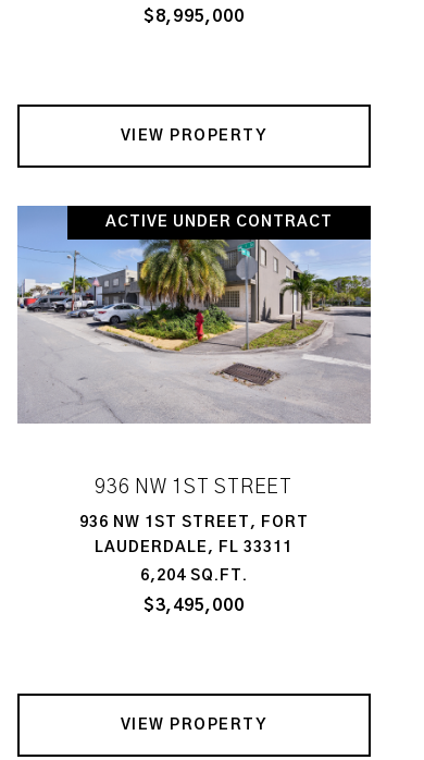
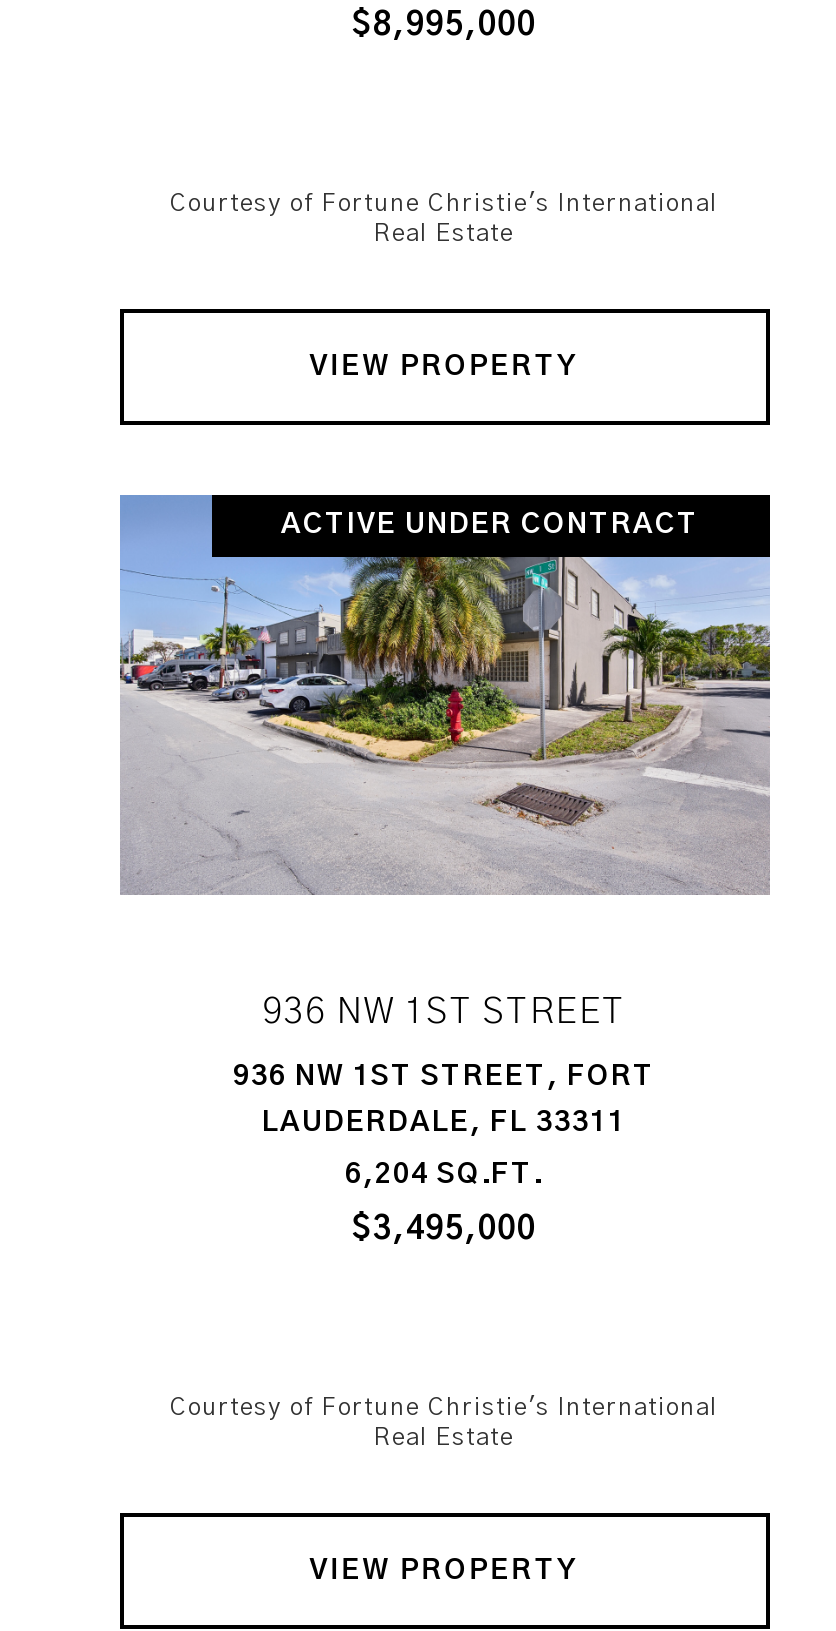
none -> [170,191,718,245] Courtesy of Fortune Christie's International | Real Estate
none -> [170,1395,718,1449] Courtesy of Fortune Christie's International | Real Estate

